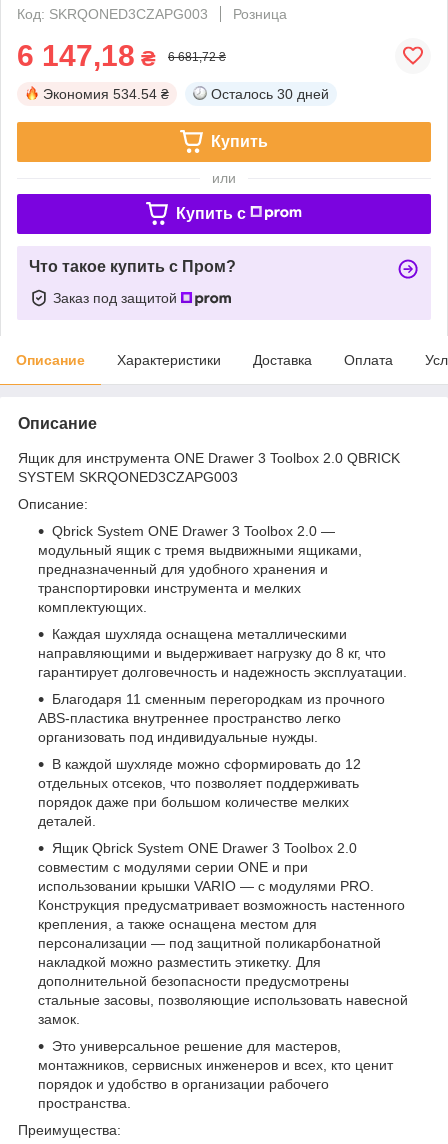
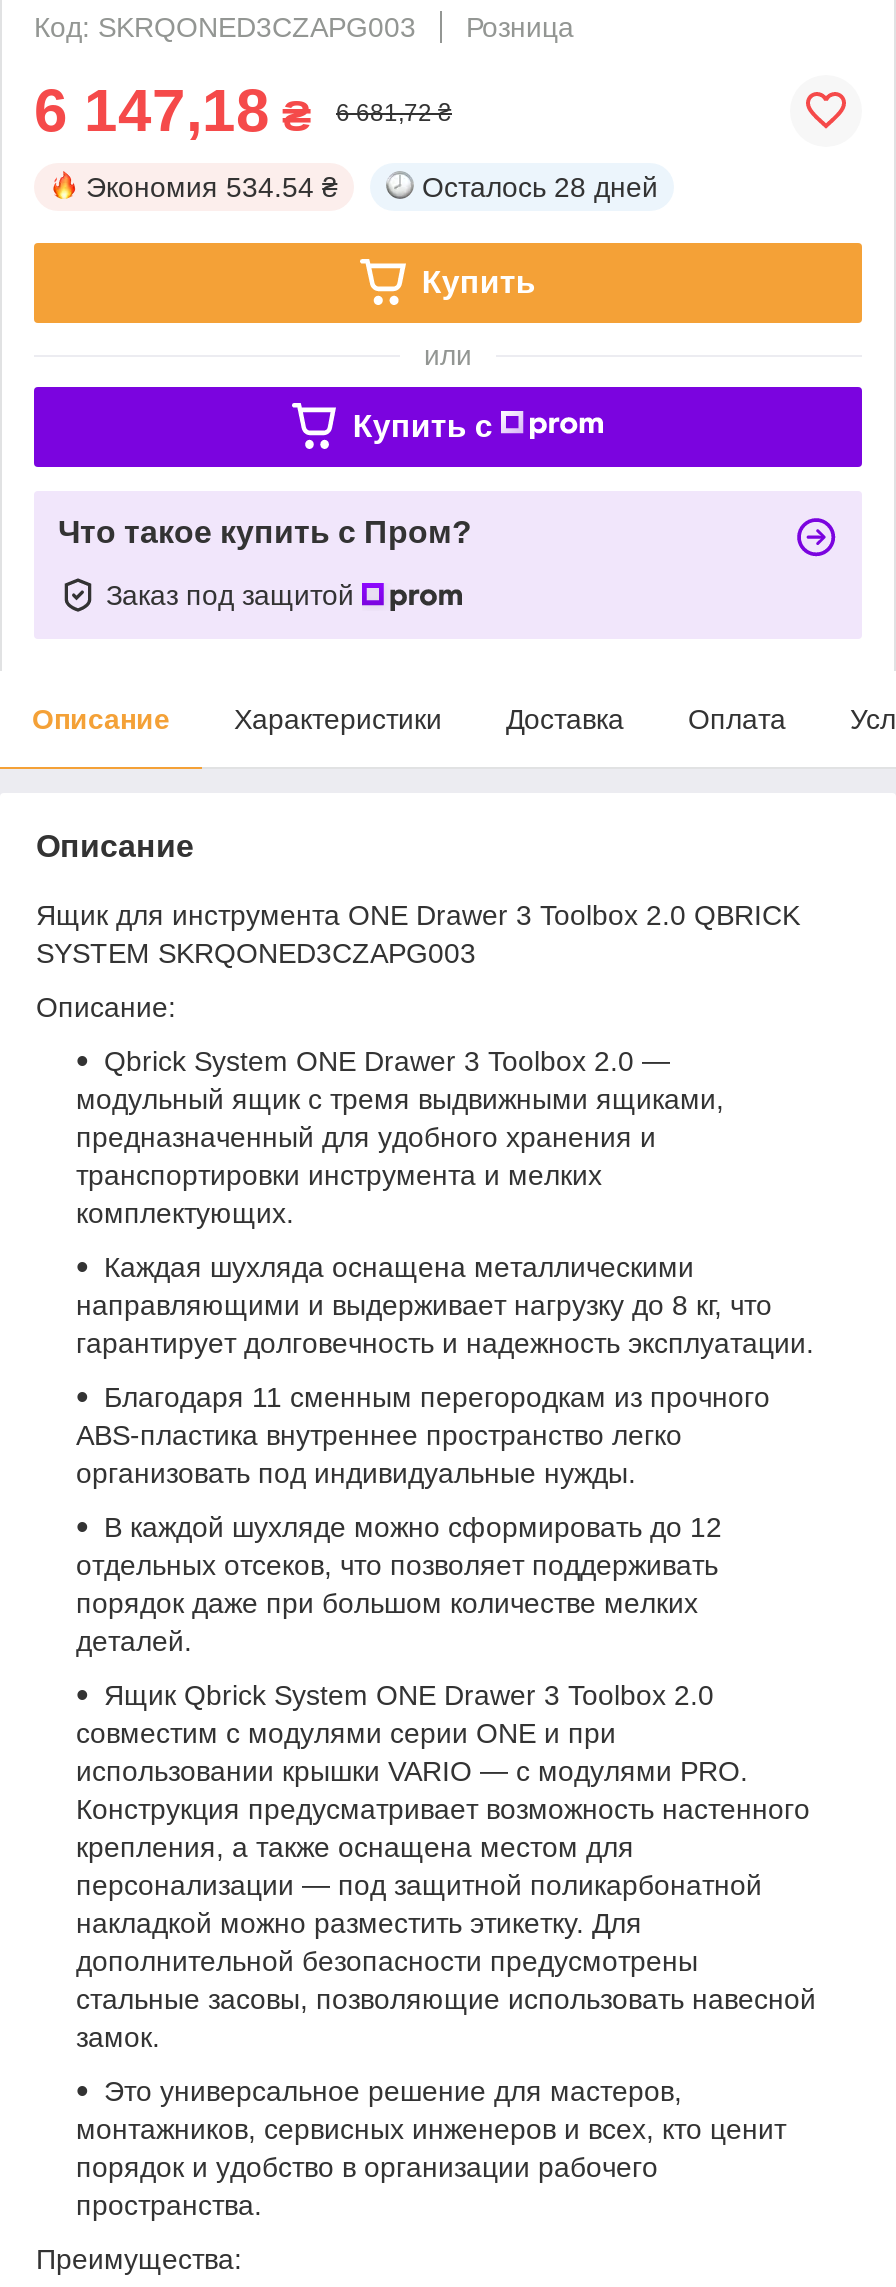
[211,86,329,102] Осталось 30 дней -> [422,171,658,203] Осталось 28 дней

